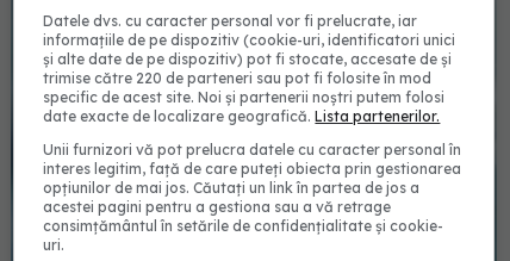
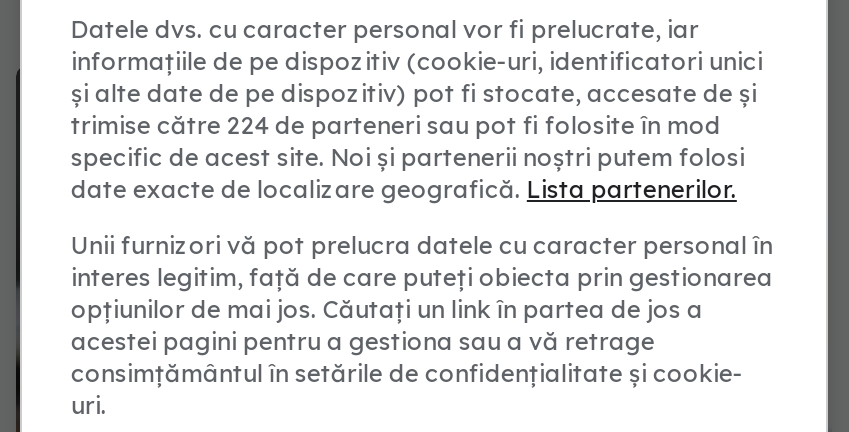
[43,69,432,87] trimise către 220 de parteneri sau pot fi folosite în mod -> [71,110,721,140] trimise către 224 de parteneri sau pot fi folosite în mod

